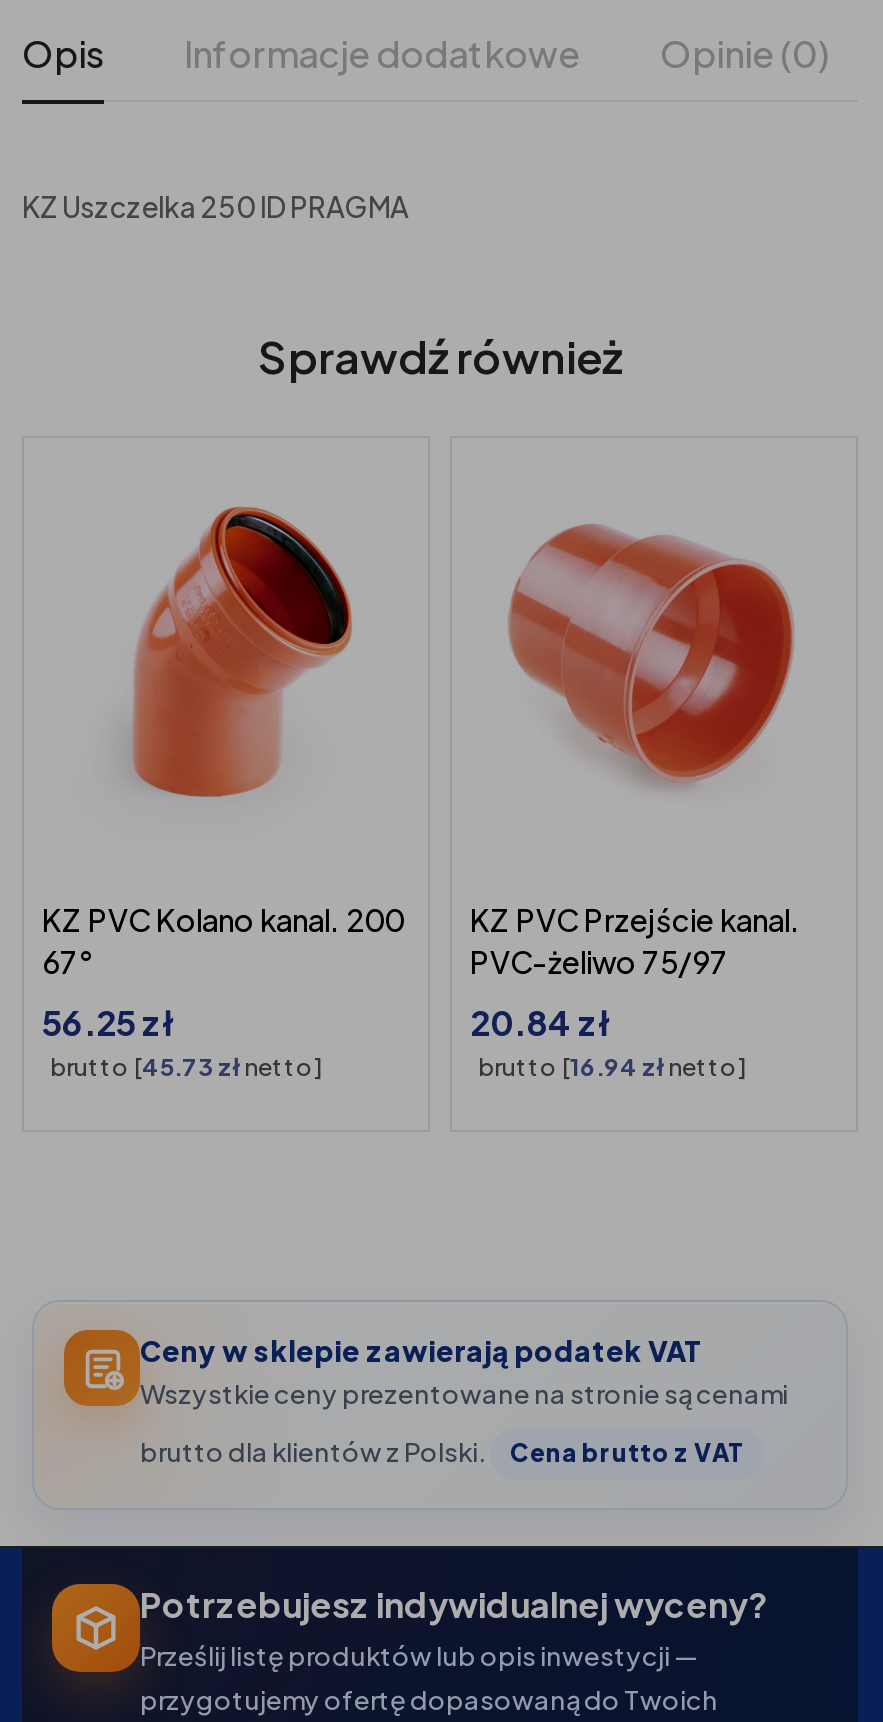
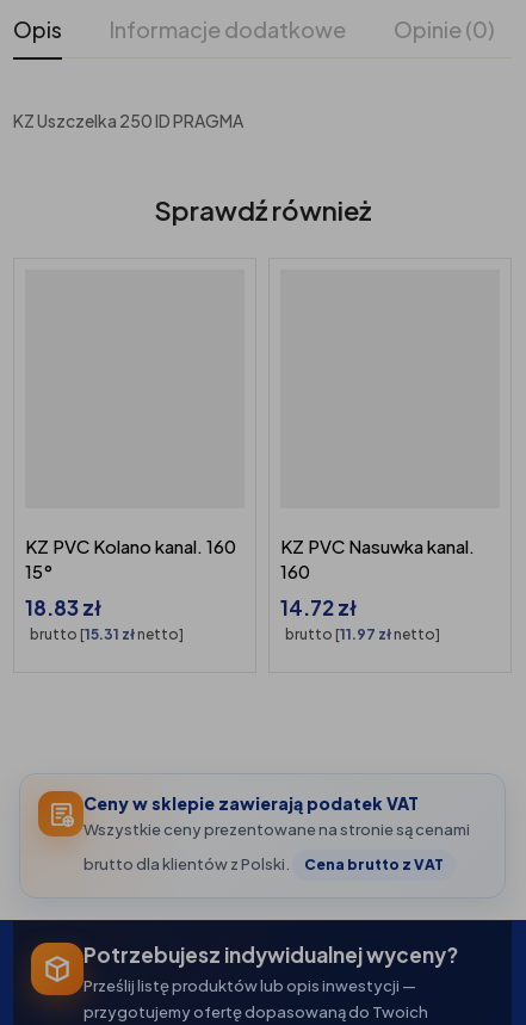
[132,506,352,798] [image] -> none
[508,524,794,786] [image] -> none
[42,901,404,981] KZ PVC Kolano kanal. 200 | 67° -> [25,535,236,583] KZ PVC Kolano kanal. 160 | 15°
[470,901,800,981] KZ PVC Przejście kanal. | PVC-żeliwo 75/97 -> [280,535,475,583] KZ PVC Nasuwka kanal. | 160
[42,1001,322,1083] 56.25 zł | brutto [45.73 zł netto] -> [25,595,184,644] 18.83 zł | brutto [15.31 zł netto]
[470,1001,746,1083] 20.84 zł | brutto [16.94 zł netto] -> [280,595,440,644] 14.72 zł | brutto [11.97 zł netto]

